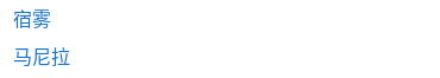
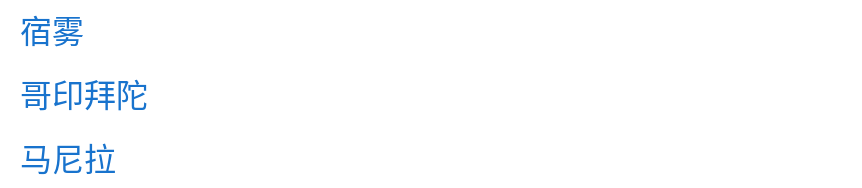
none -> [20,77,148,115] 哥印拜陀

